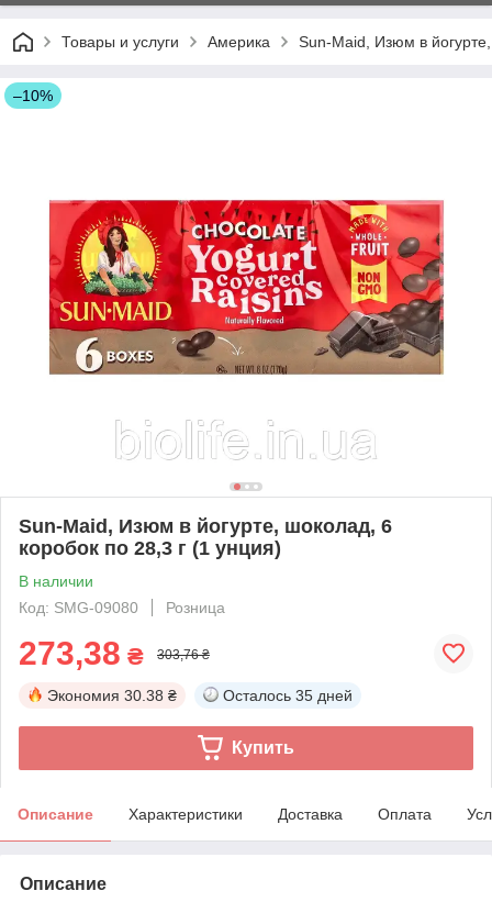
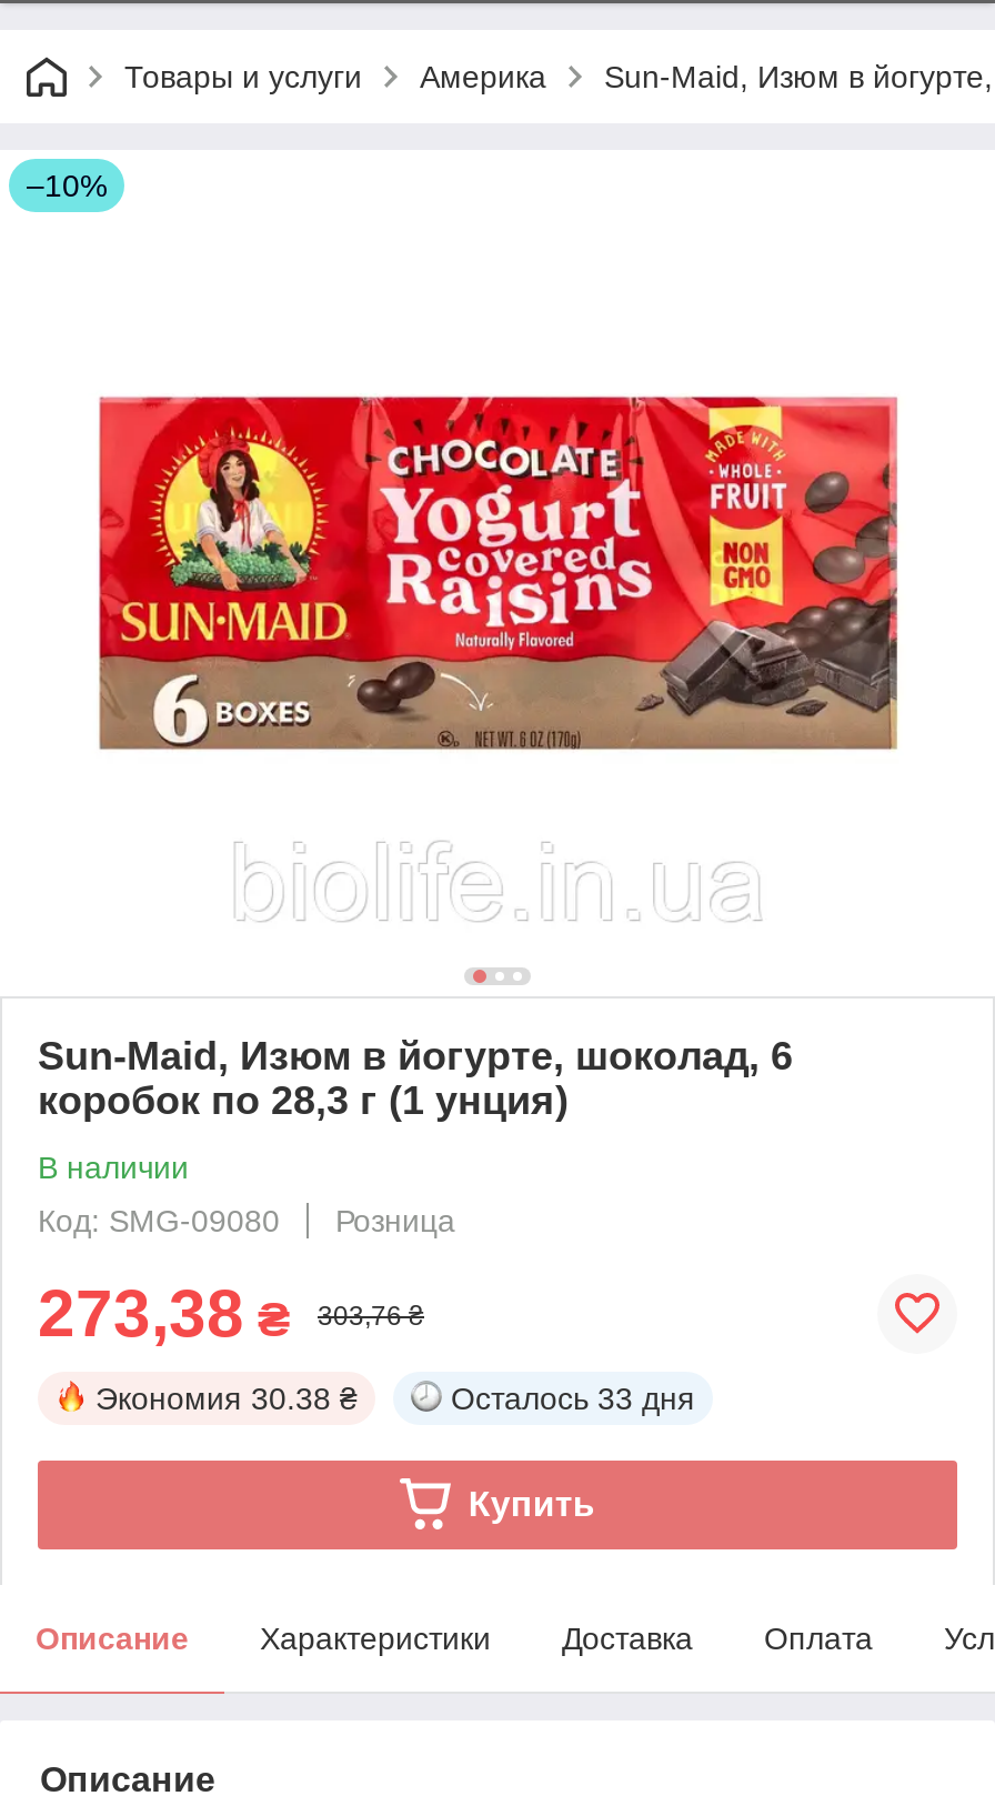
[223,686,353,704] Осталось 35 дней -> [451,1380,695,1416] Осталось 33 дня

